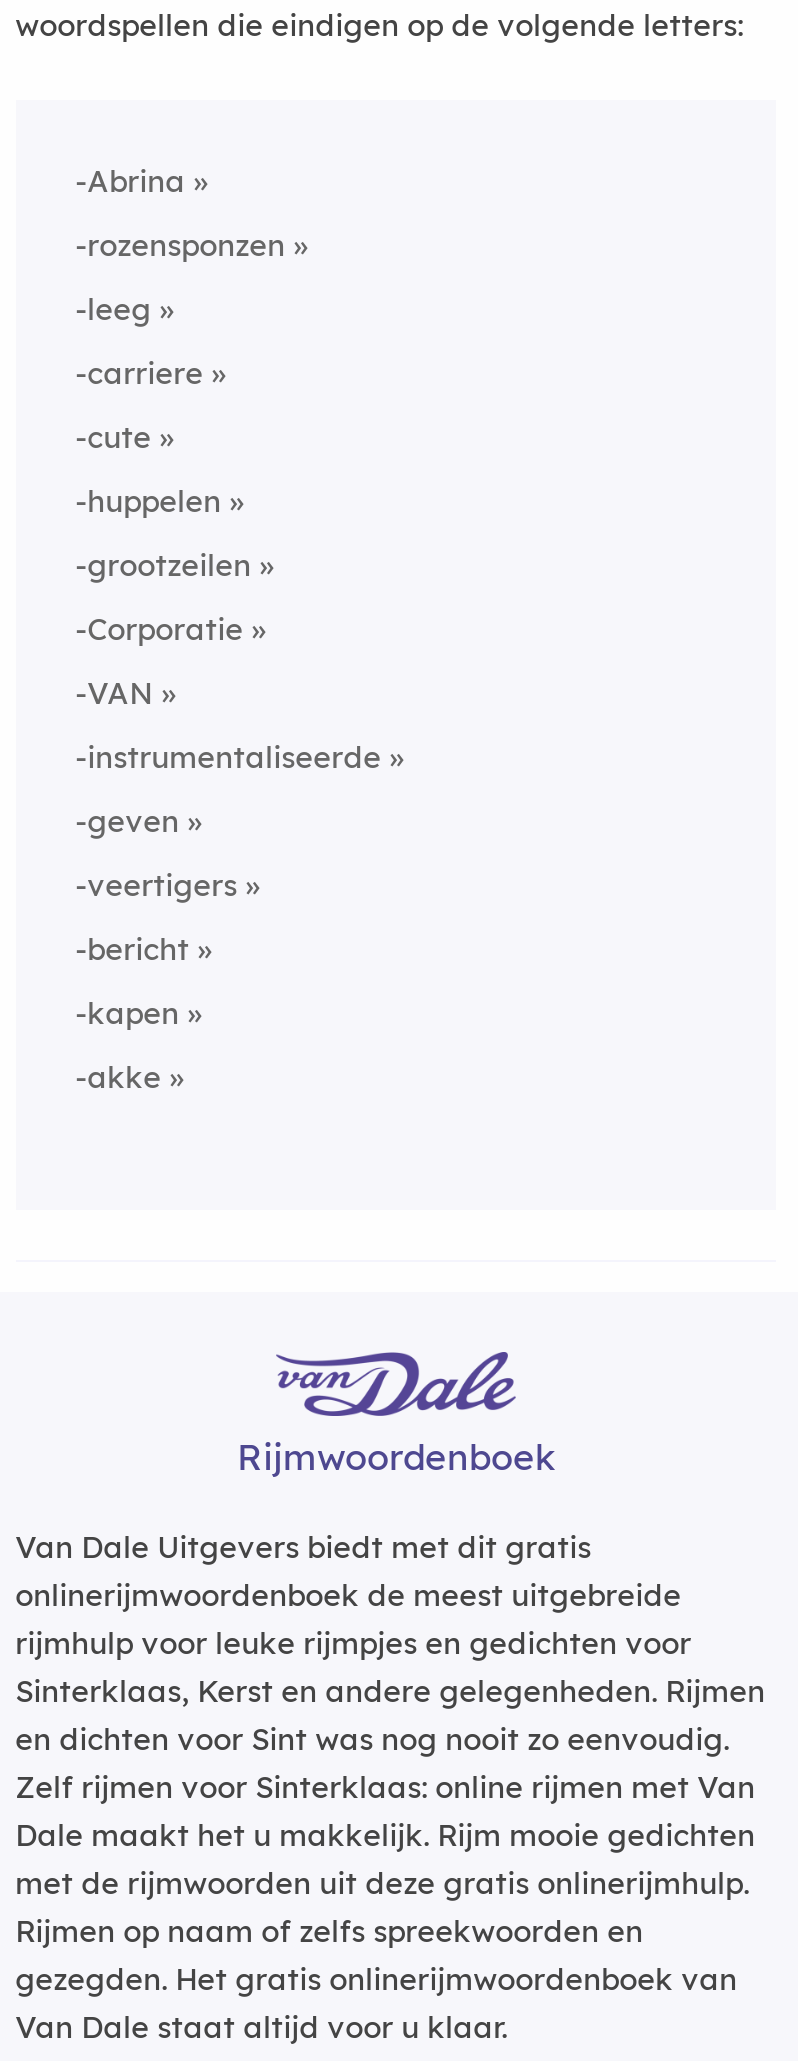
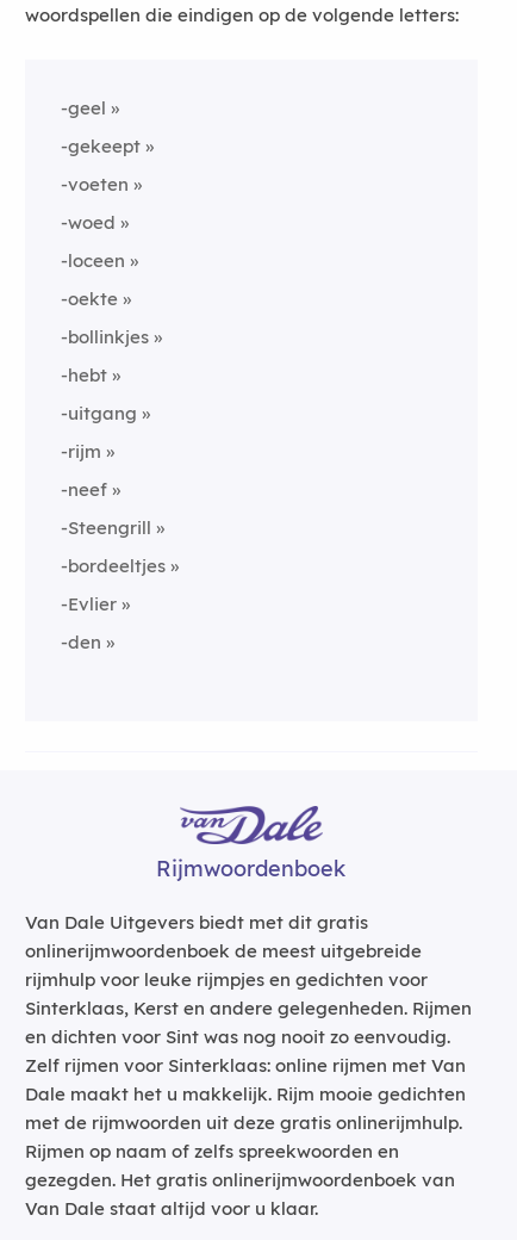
[75,162,185,200] -Abrina -> [60,97,106,119] -geel
[75,226,285,264] -rozensponzen -> [60,135,140,157] -gekeept
[75,290,151,328] -leeg -> [60,173,128,196] -voeten
[75,354,203,392] -carriere -> [60,211,115,234] -woed
[75,418,151,456] -cute -> [60,249,125,272] -loceen
[75,482,221,520] -huppelen -> [60,287,117,310] -oekte
[75,546,251,584] -grootzeilen -> [60,325,148,348] -bollinkjes
[75,610,243,648] -Corporatie -> [60,364,107,386] -hebt
[75,674,153,712] -VAN -> [60,402,137,424] -uitgang
[75,738,381,776] -instrumentaliseerde -> [60,440,101,463] -rijm
[75,802,179,840] -geven -> [60,478,107,501] -neef
[75,866,237,904] -veertigers -> [60,516,151,539] -Steengrill
[75,930,189,968] -bericht -> [60,554,165,577] -bordeeltjes
[75,994,179,1032] -kapen -> [60,593,116,615] -Evlier
[75,1058,161,1096] -akke -> [60,631,101,653] -den

